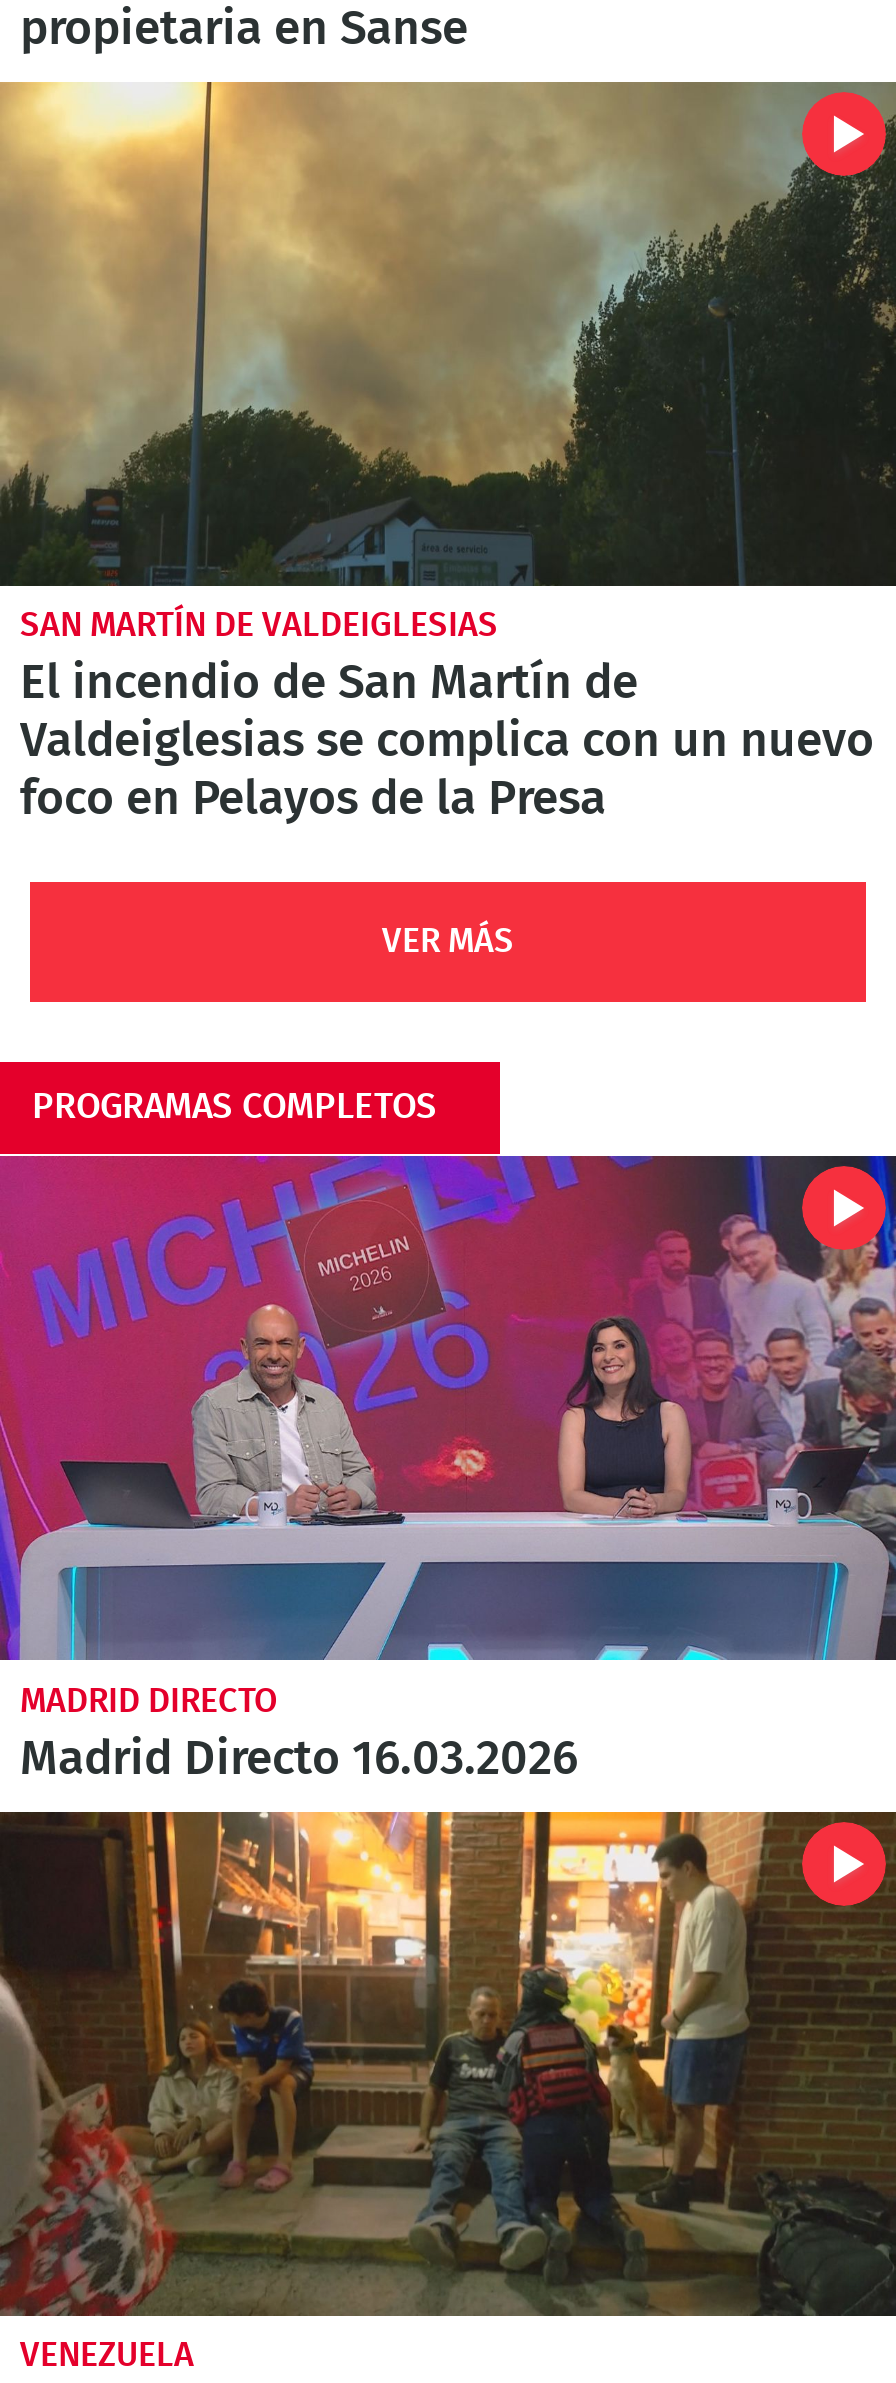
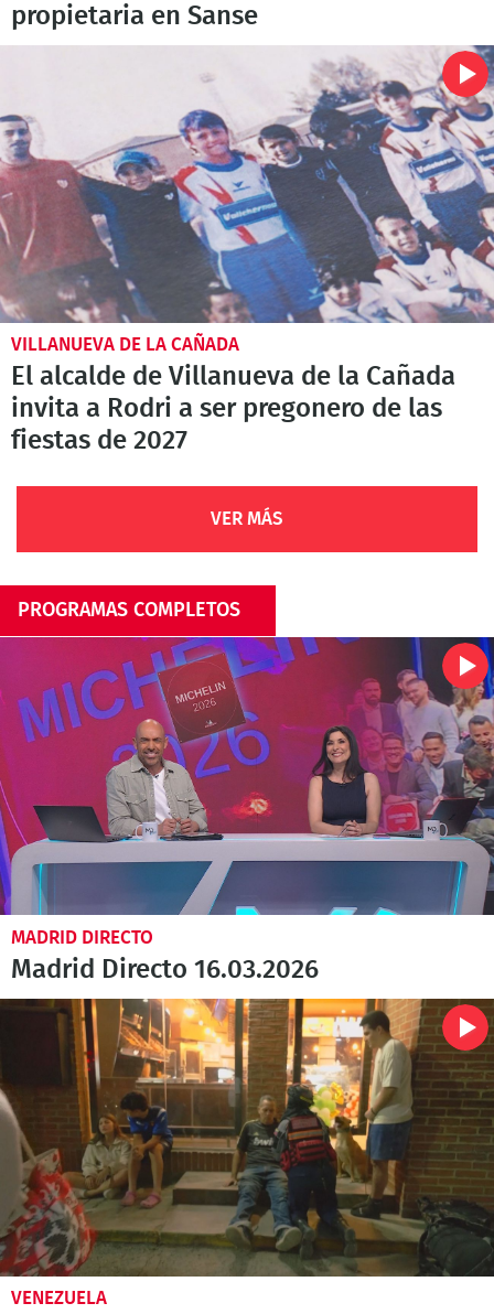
[6,80,890,824] [image] | SAN MARTÍN DE VALDEIGLESIAS | El incendio de San Martín de | Valdeiglesias se complica con un nuevo | foco en Pelayos de la Presa -> [3,45,491,454] [image] | VILLANUEVA DE LA CAÑADA | El alcalde de Villanueva de la Cañada | invita a Rodri a ser pregonero de las | fiestas de 2027

